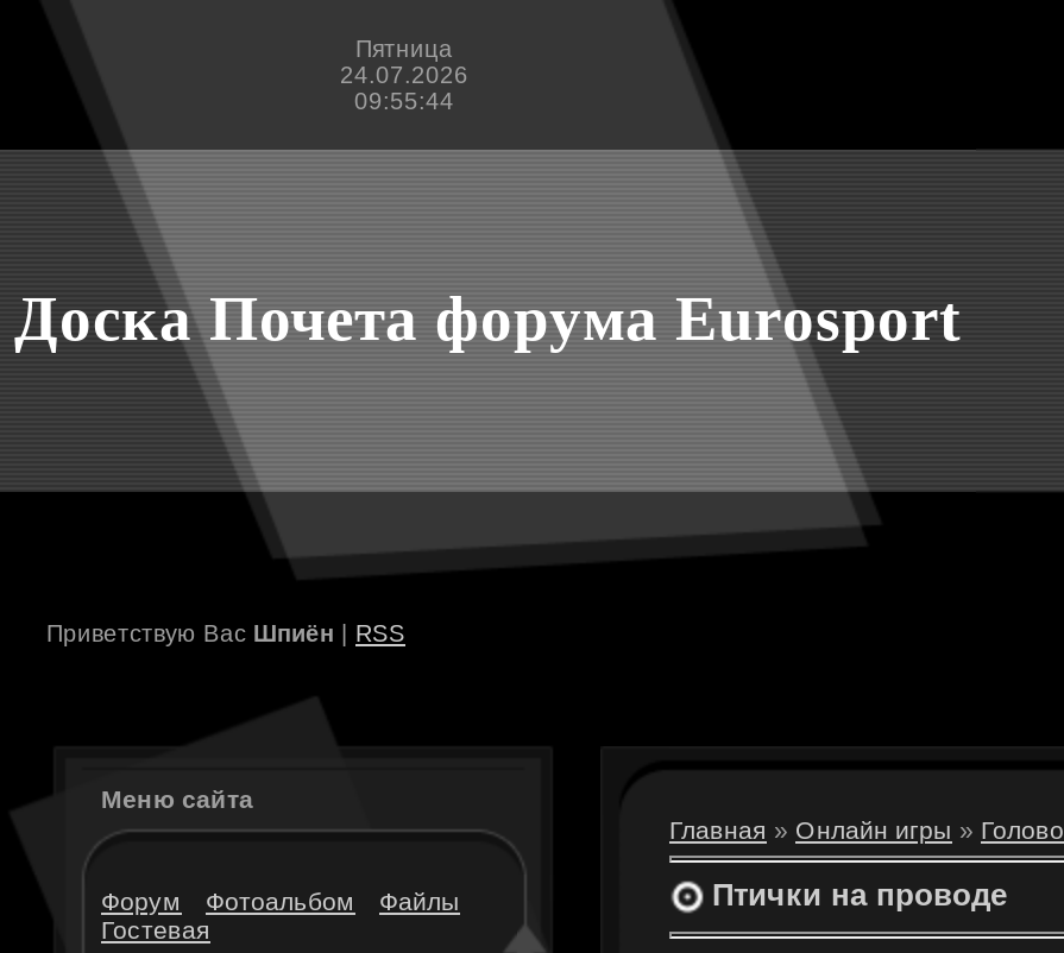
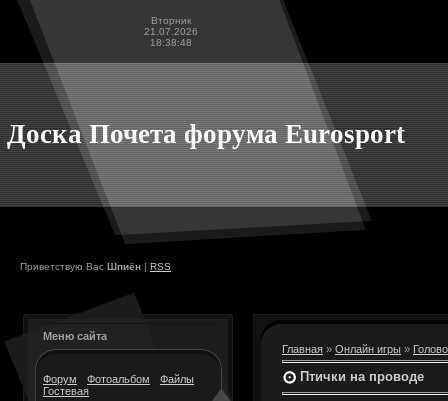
[340,36,468,114] Пятница | 24.07.2026 | 09:55:44 -> [143,15,197,48] Вторник | 21.07.2026 | 18:38:48

